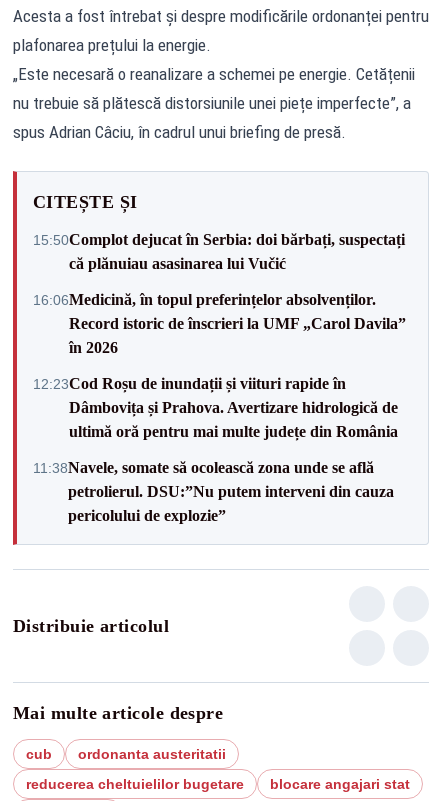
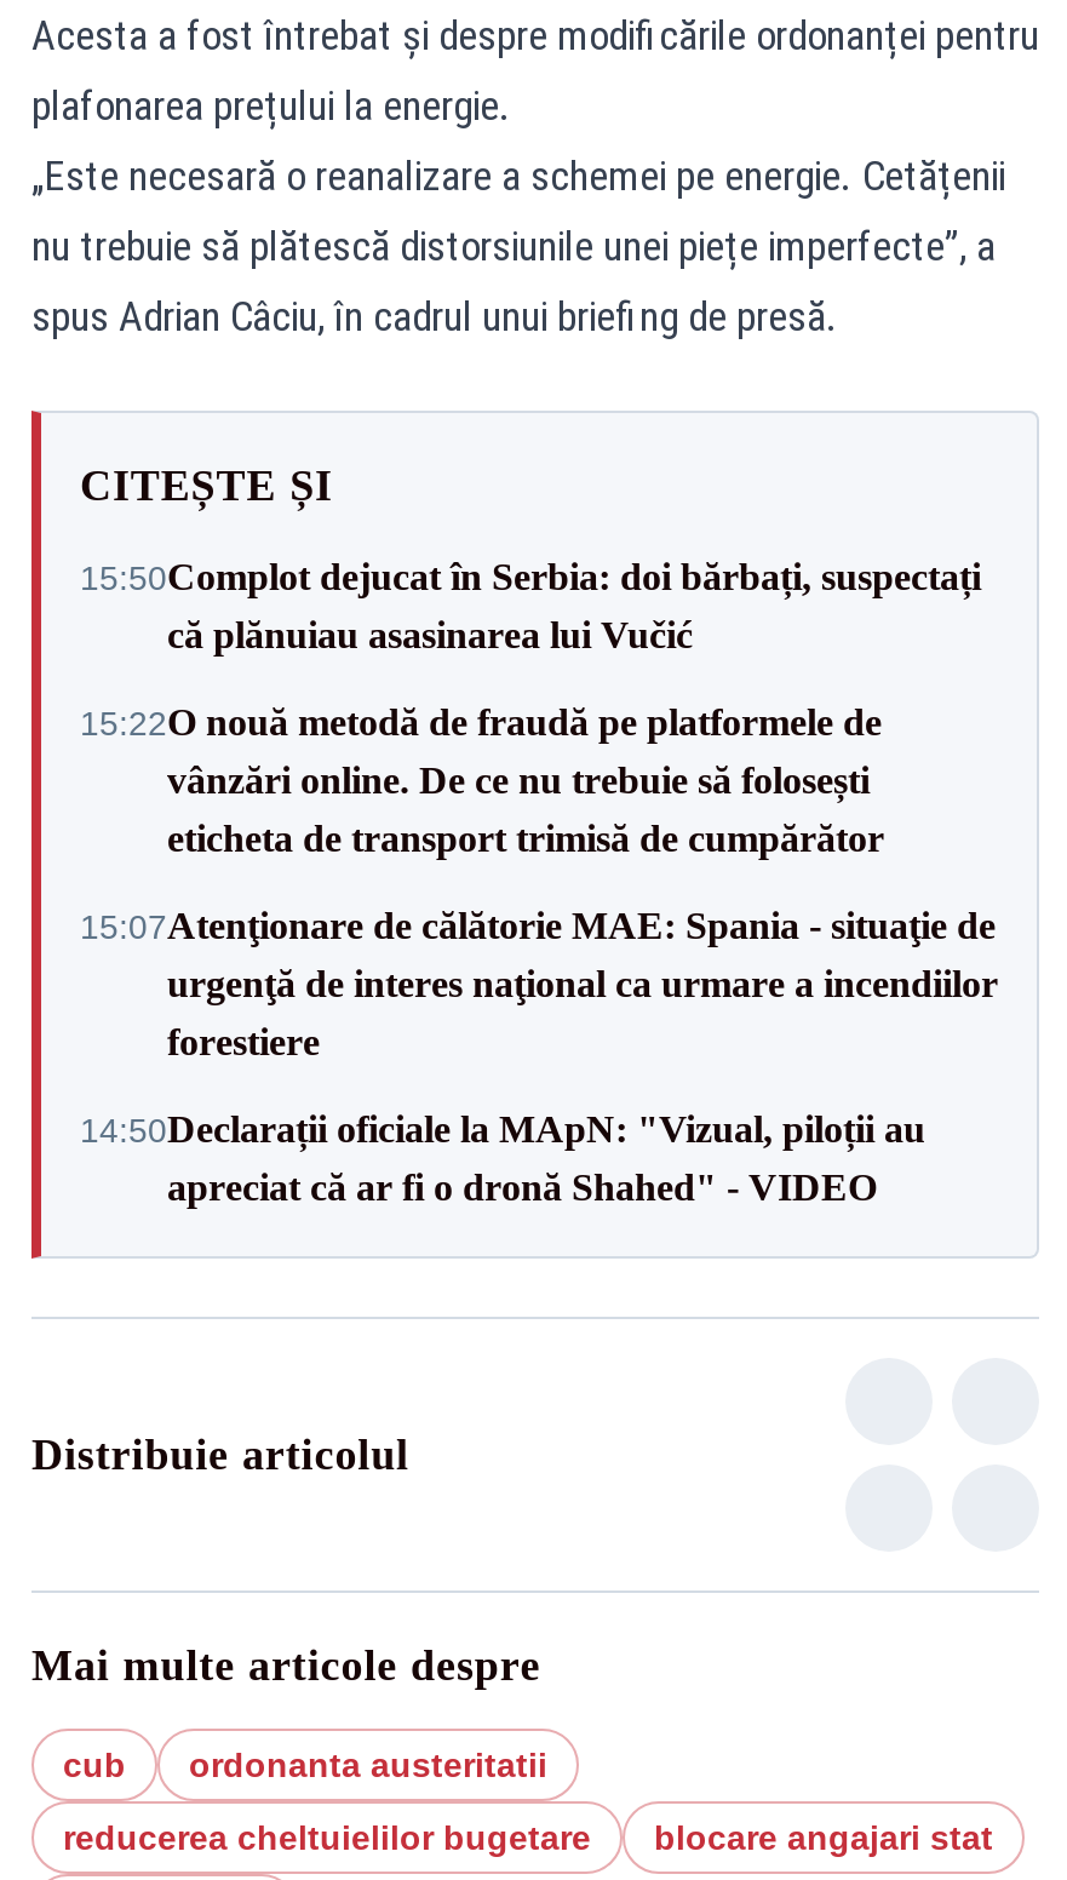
[33,290,406,355] 16:06Medicină, în topul preferințelor absolvenților. | Record istoric de înscrieri la UMF „Carol Davila” | în 2026 -> [80,701,884,859] 15:22O nouă metodă de fraudă pe platformele de | vânzări online. De ce nu trebuie să folosești | eticheta de transport trimisă de cumpărător
[33,374,398,439] 12:23Cod Roșu de inundații și viituri rapide în | Dâmbovița și Prahova. Avertizare hidrologică de | ultimă oră pentru mai multe județe din România -> [80,905,998,1062] 15:07Atenţionare de călătorie MAE: Spania - situaţie de | urgenţă de interes naţional ca urmare a incendiilor | forestiere
[33,458,394,523] 11:38Navele, somate să ocolească zona unde se află | petrolierul. DSU:”Nu putem interveni din cauza | pericolului de explozie” -> [80,1108,925,1208] 14:50Declarații oficiale la MApN: "Vizual, piloții au | apreciat că ar fi o dronă Shahed" - VIDEO

